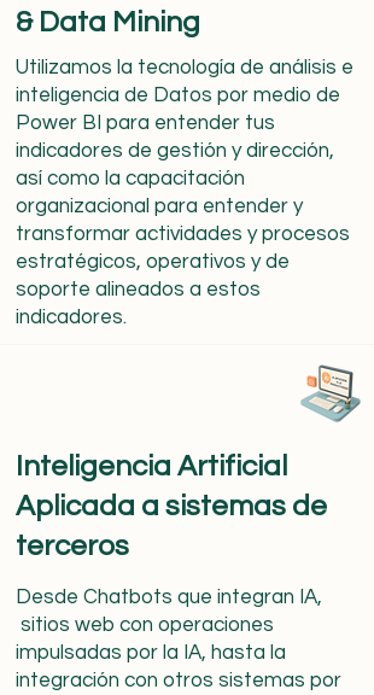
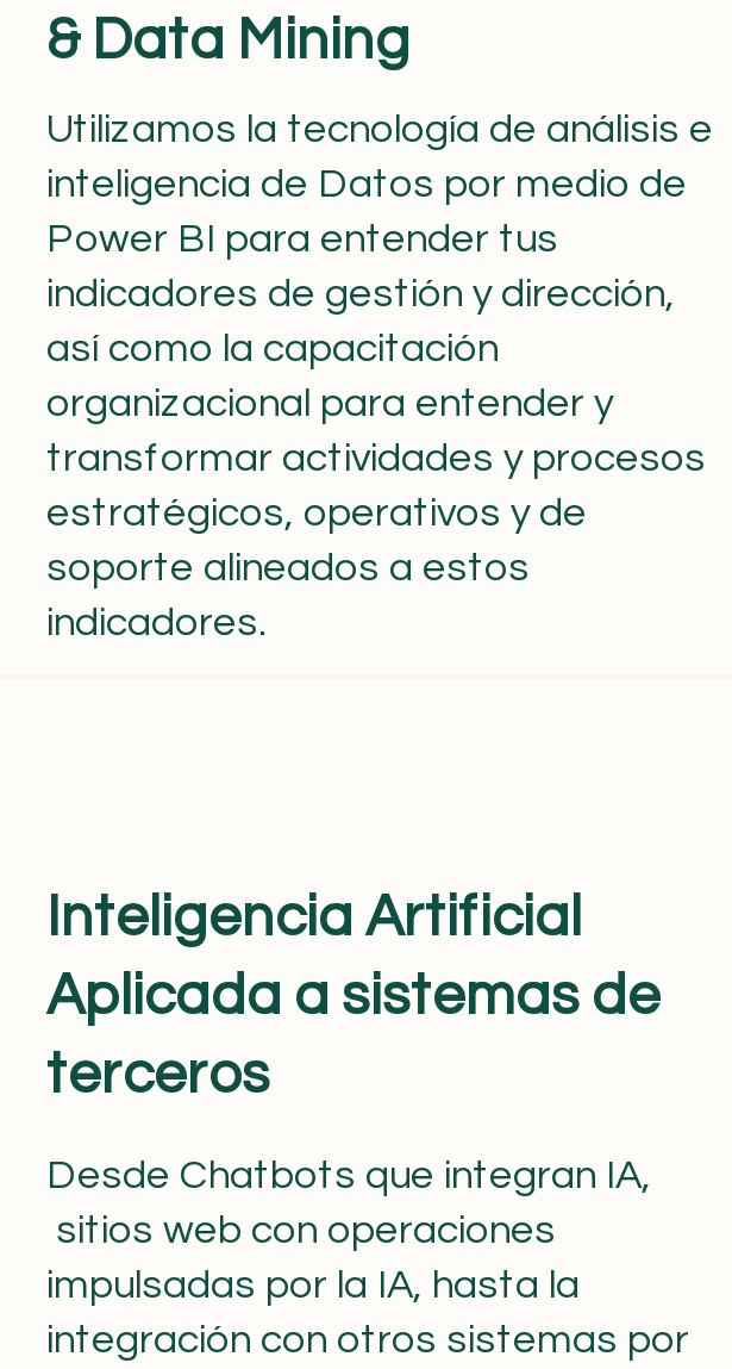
[300,364,362,424] [image] -> none

